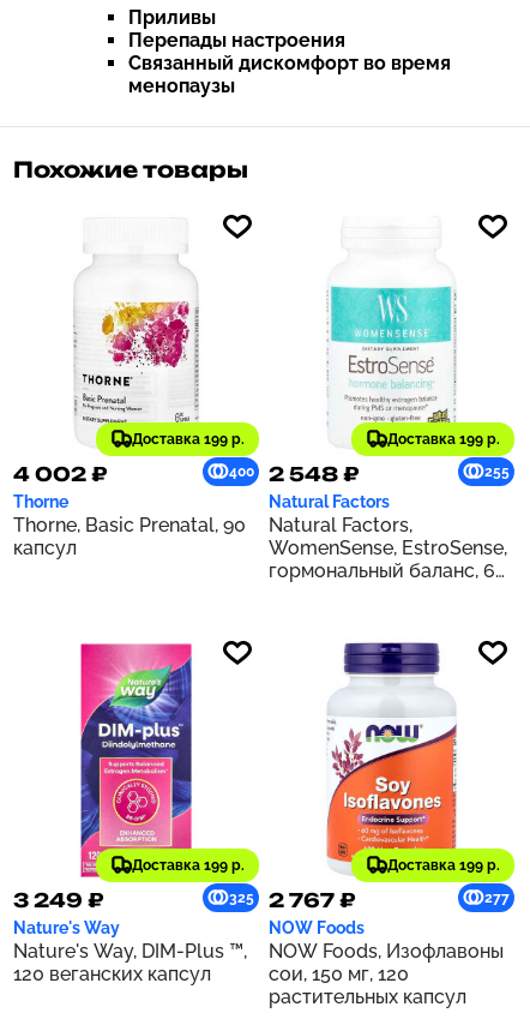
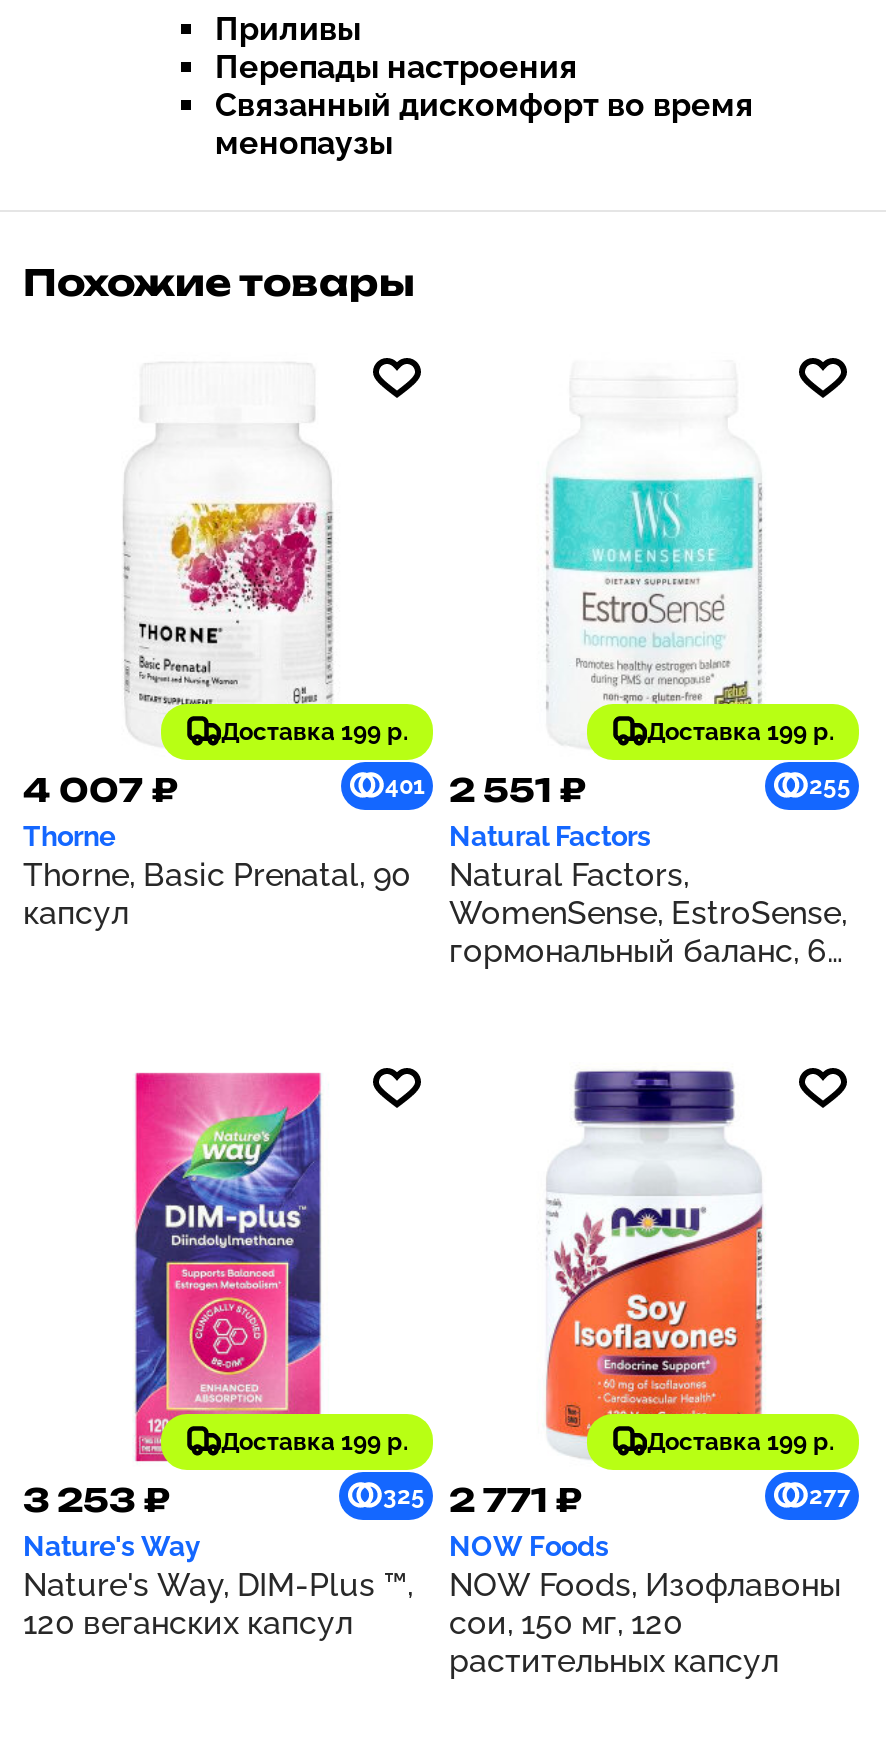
[13,461,108,485] 4 002 ₽ -> [23,769,179,809] 4 007 ₽
[229,463,254,480] 400 -> [385,772,425,800] 401
[269,461,360,485] 2 548 ₽ -> [449,769,587,809] 2 551 ₽
[13,888,104,912] 3 249 ₽ -> [23,1479,171,1519] 3 253 ₽
[229,888,356,912] 325 2 767 ₽ -> [383,1479,583,1519] 325 2 771 ₽

